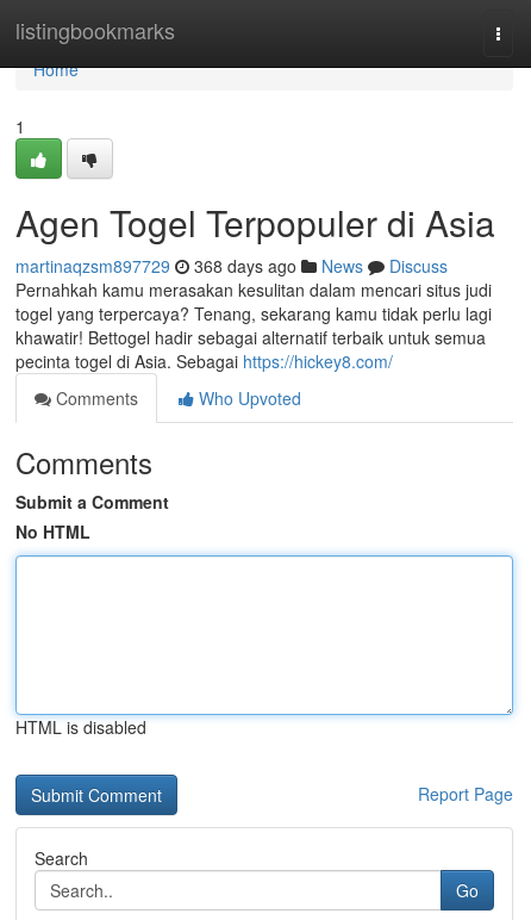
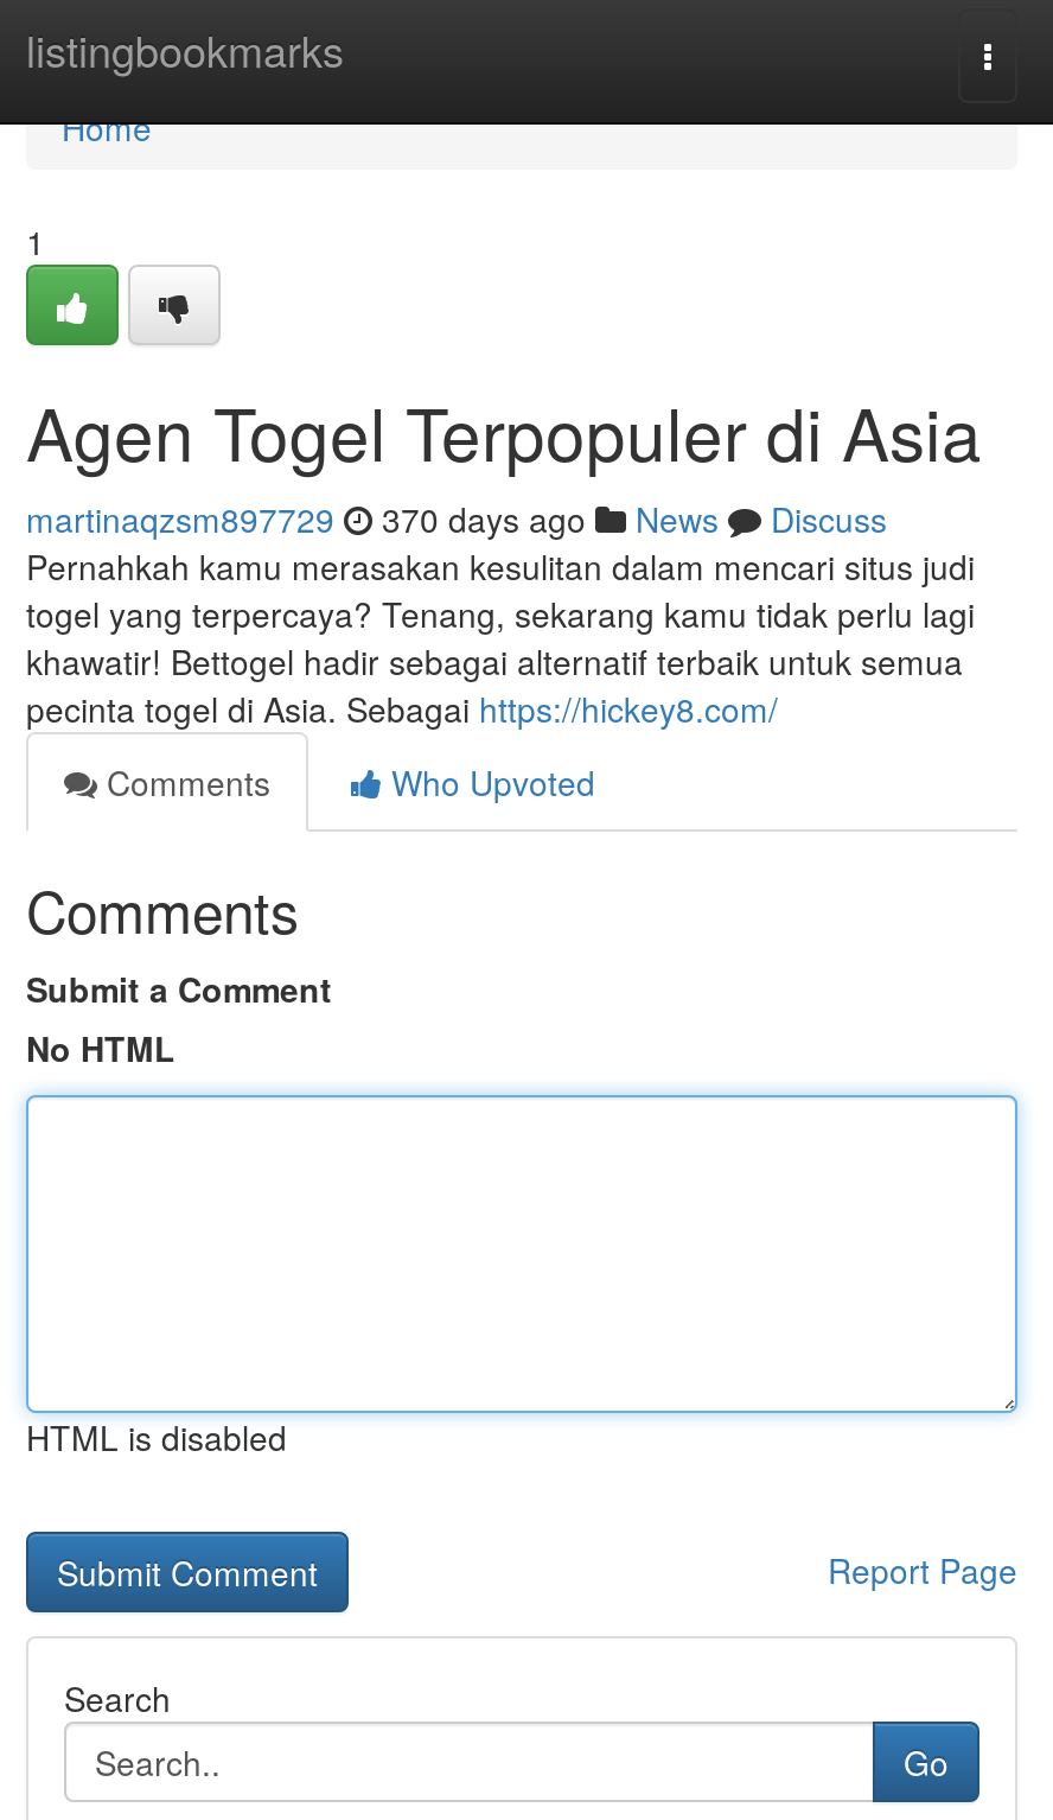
[15,254,448,278] martinaqzsm897729 368 days ago News Discuss -> [26,495,887,542] martinaqzsm897729 370 days ago News Discuss

